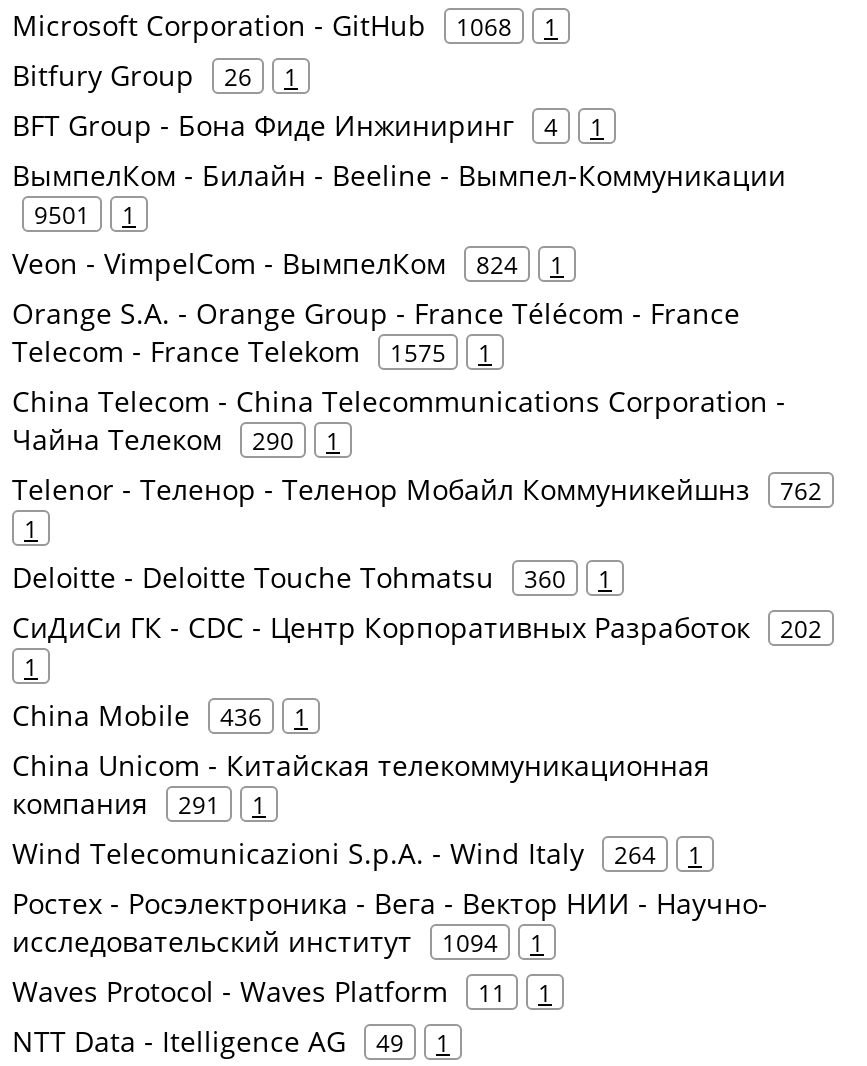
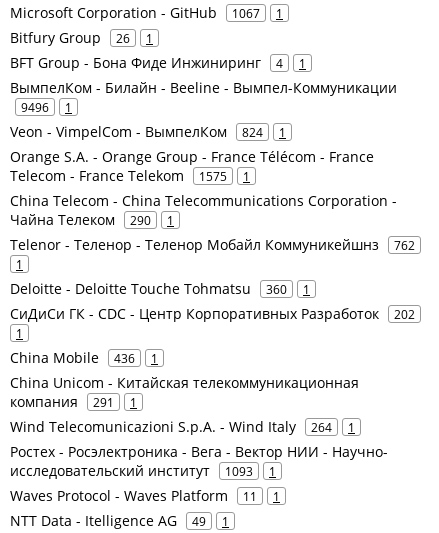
[12,6,558,44] Microsoft Corporation - GitHub 1068 1 -> [10,3,283,22] Microsoft Corporation - GitHub 1067 1
[34,198,136,230] 9501 1 -> [21,99,72,115] 9496 1
[12,922,544,960] исследовательский институт 1094 1 -> [10,461,276,480] исследовательский институт 1093 1

